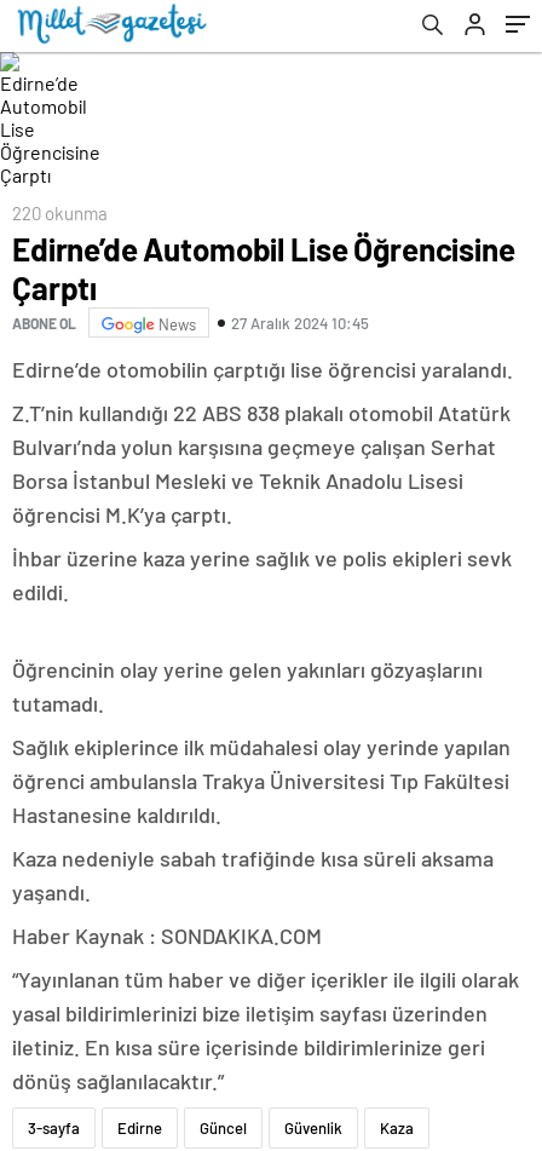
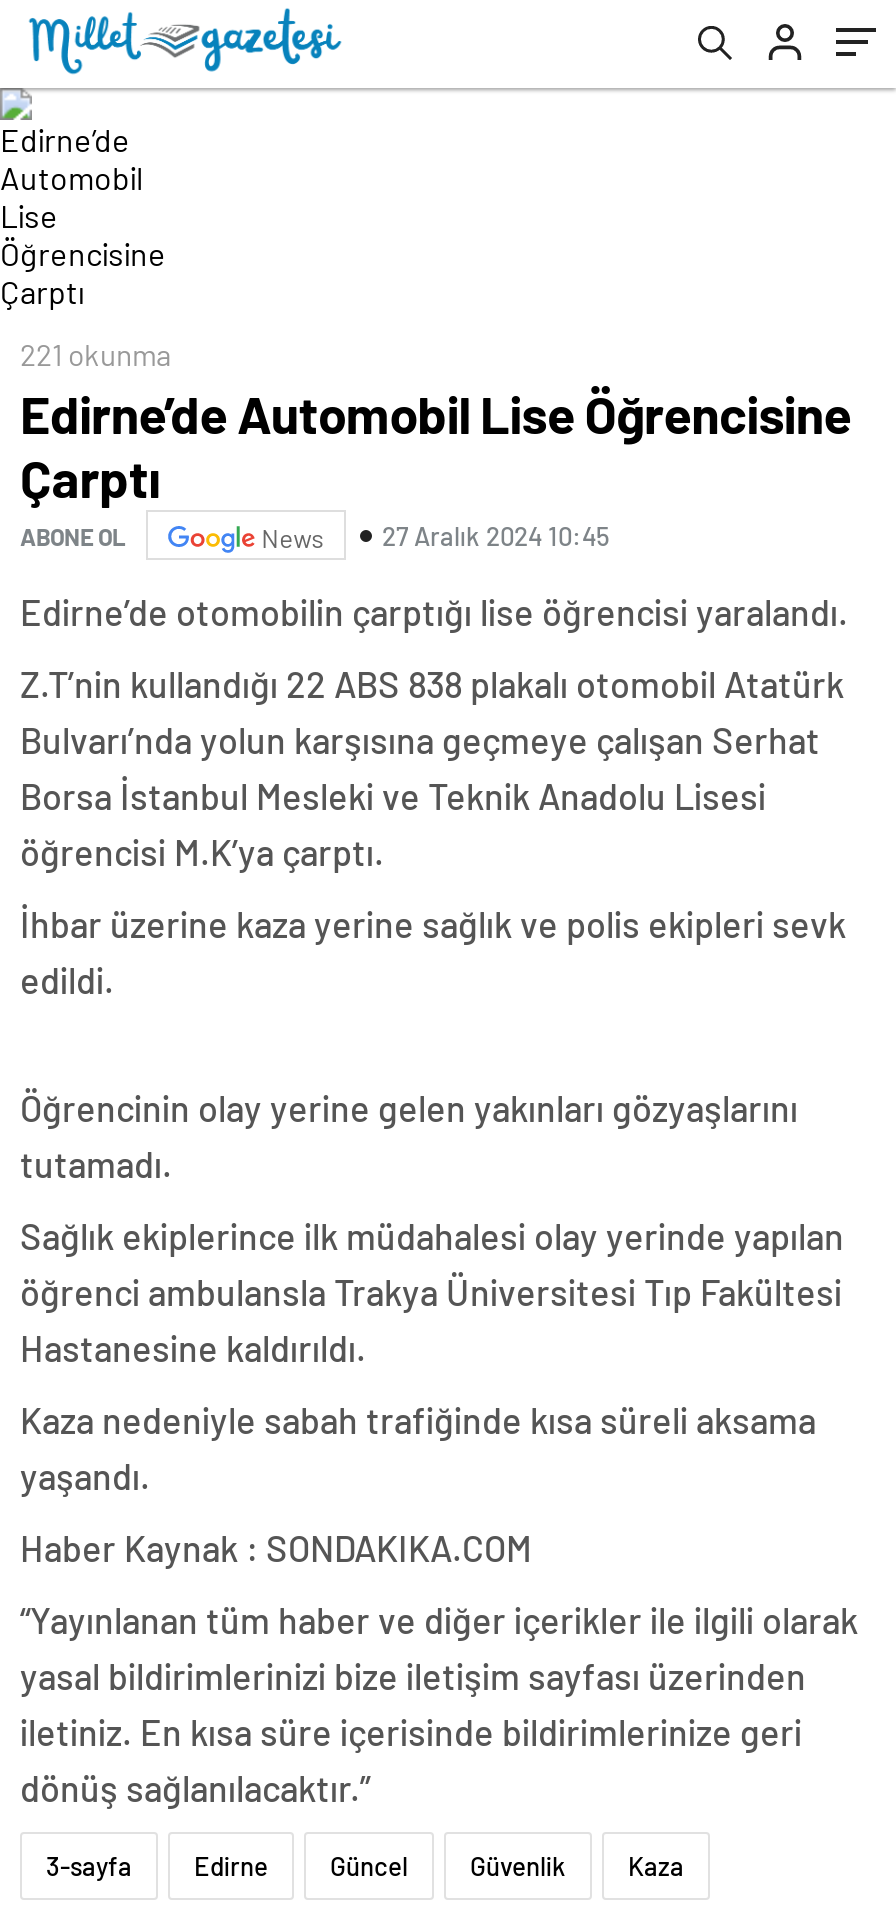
[12,202,108,224] 220 okunma -> [20,336,172,372] 221 okunma

